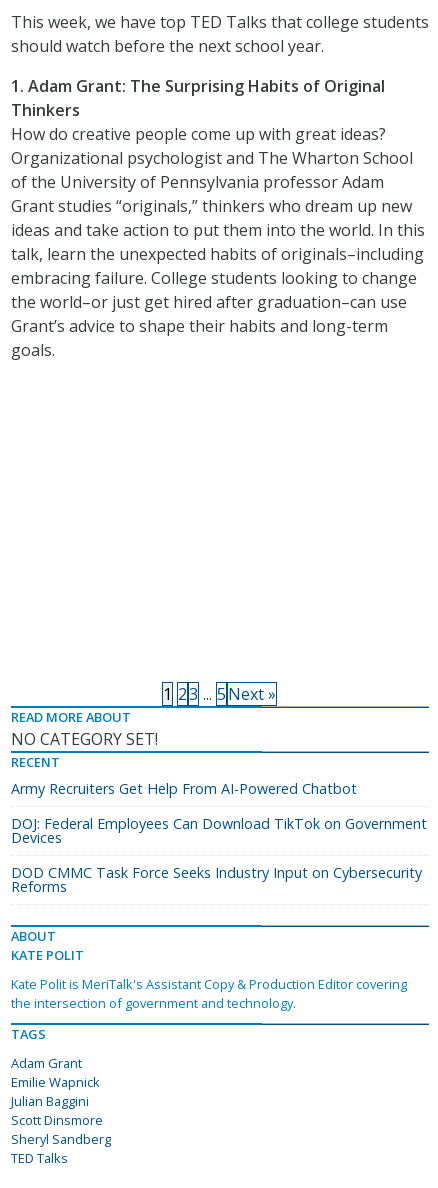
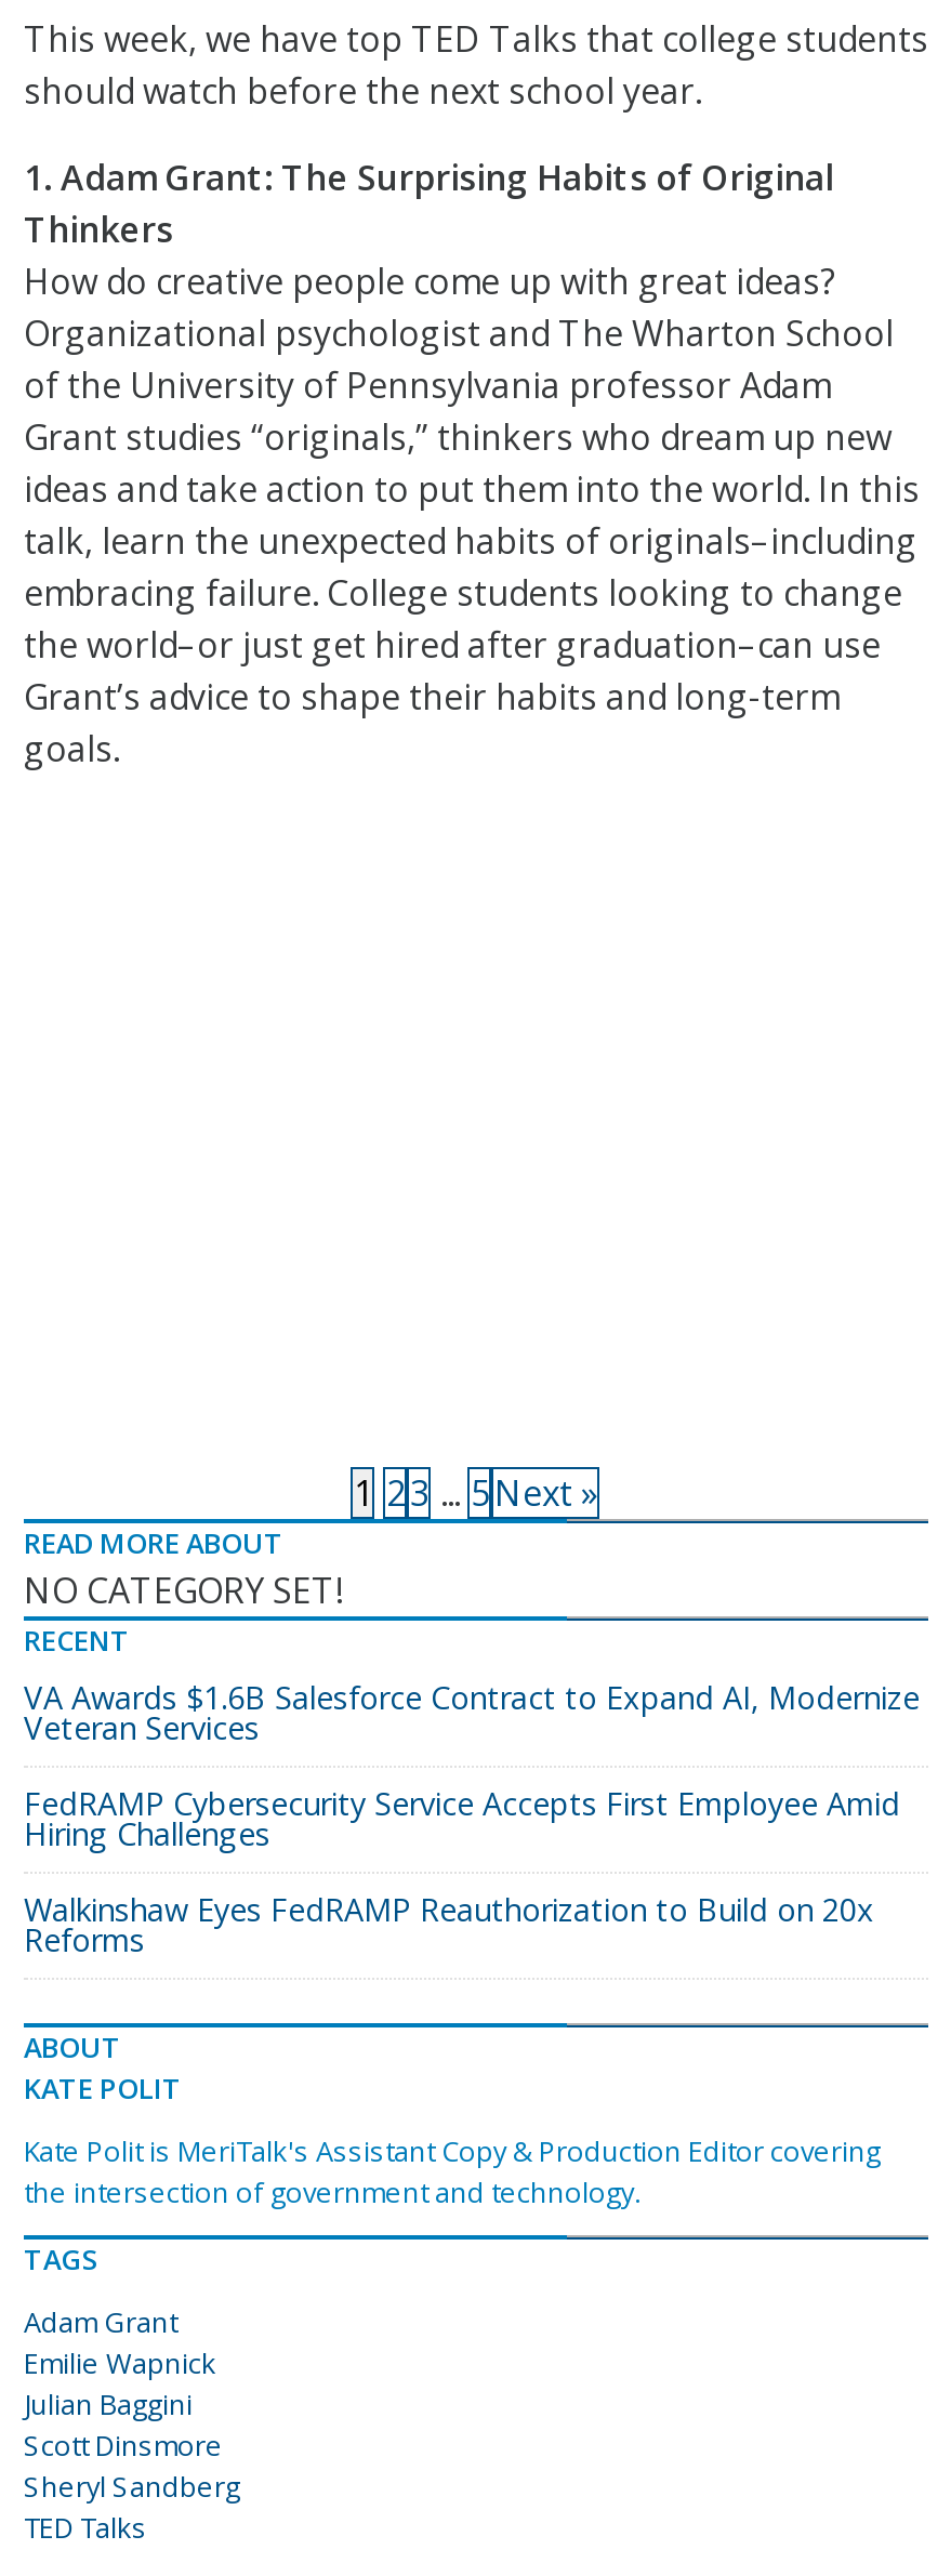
[11,779,357,798] Army Recruiters Get Help From AI-Powered Chatbot -> [24,1677,920,1749] VA Awards $1.6B Salesforce Contract to Expand AI, Modernize | Veteran Services
[11,814,427,847] DOJ: Federal Employees Can Download TikTok on Government | Devices -> [24,1783,900,1855] FedRAMP Cybersecurity Service Accepts First Employee Amid | Hiring Challenges
[11,863,422,882] DOD CMMC Task Force Seeks Industry Input on Cybersecurity -> [24,1889,874,1930] Walkinshaw Eyes FedRAMP Reauthorization to Build on 20x

